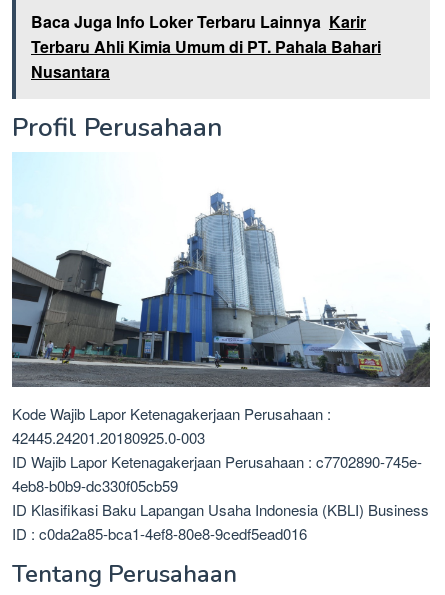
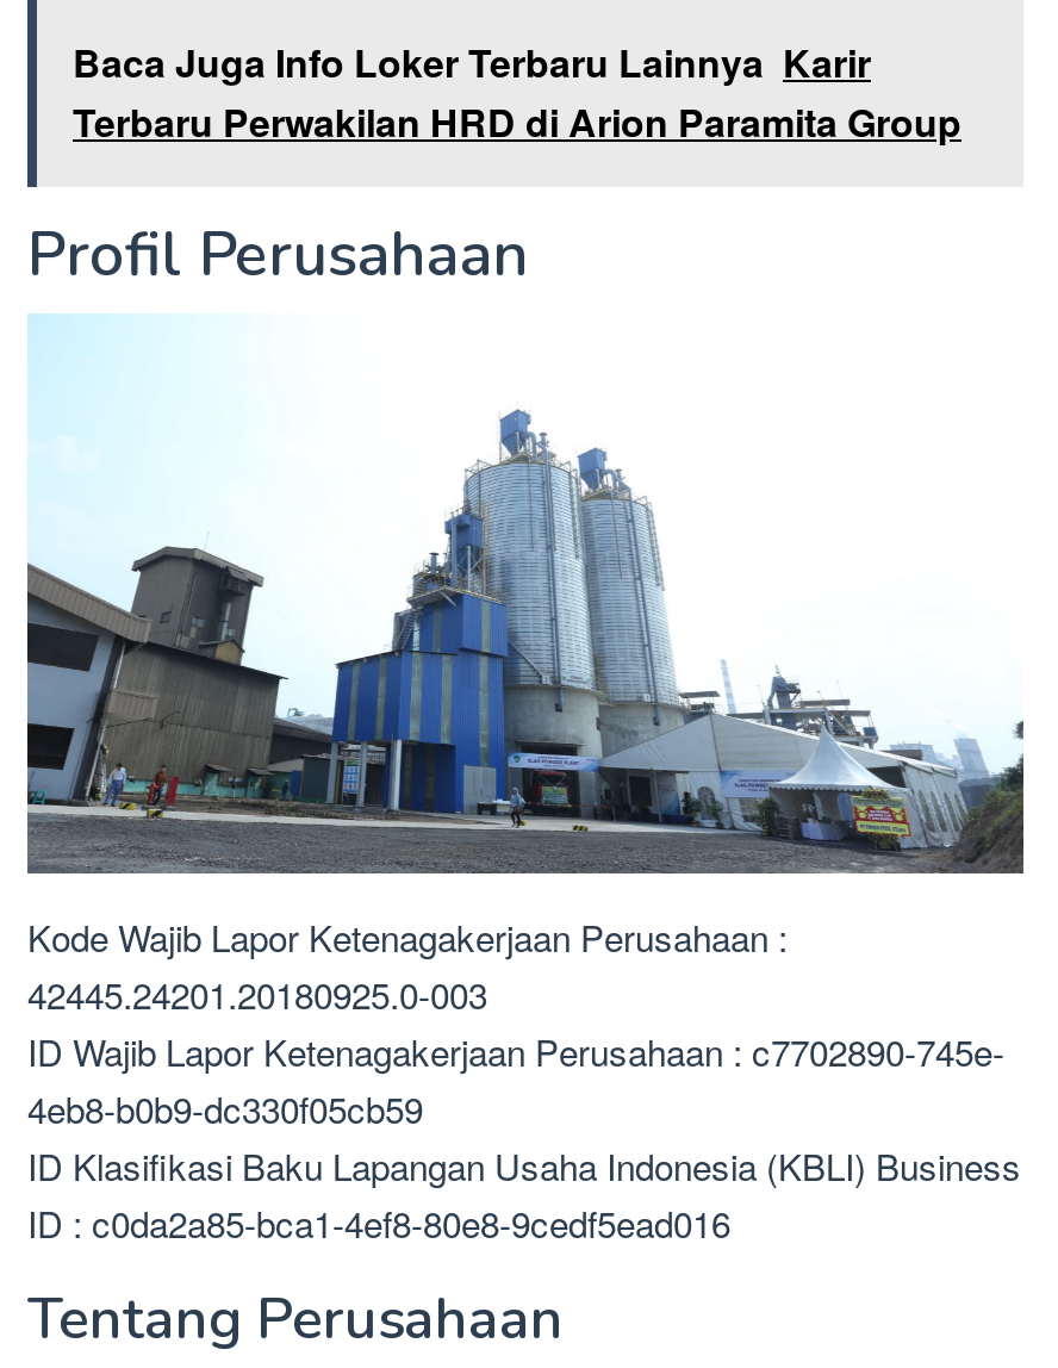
[31,35,381,83] Terbaru Ahli Kimia Umum di PT. Pahala Bahari | Nusantara -> [73,93,961,148] Terbaru Perwakilan HRD di Arion Paramita Group

